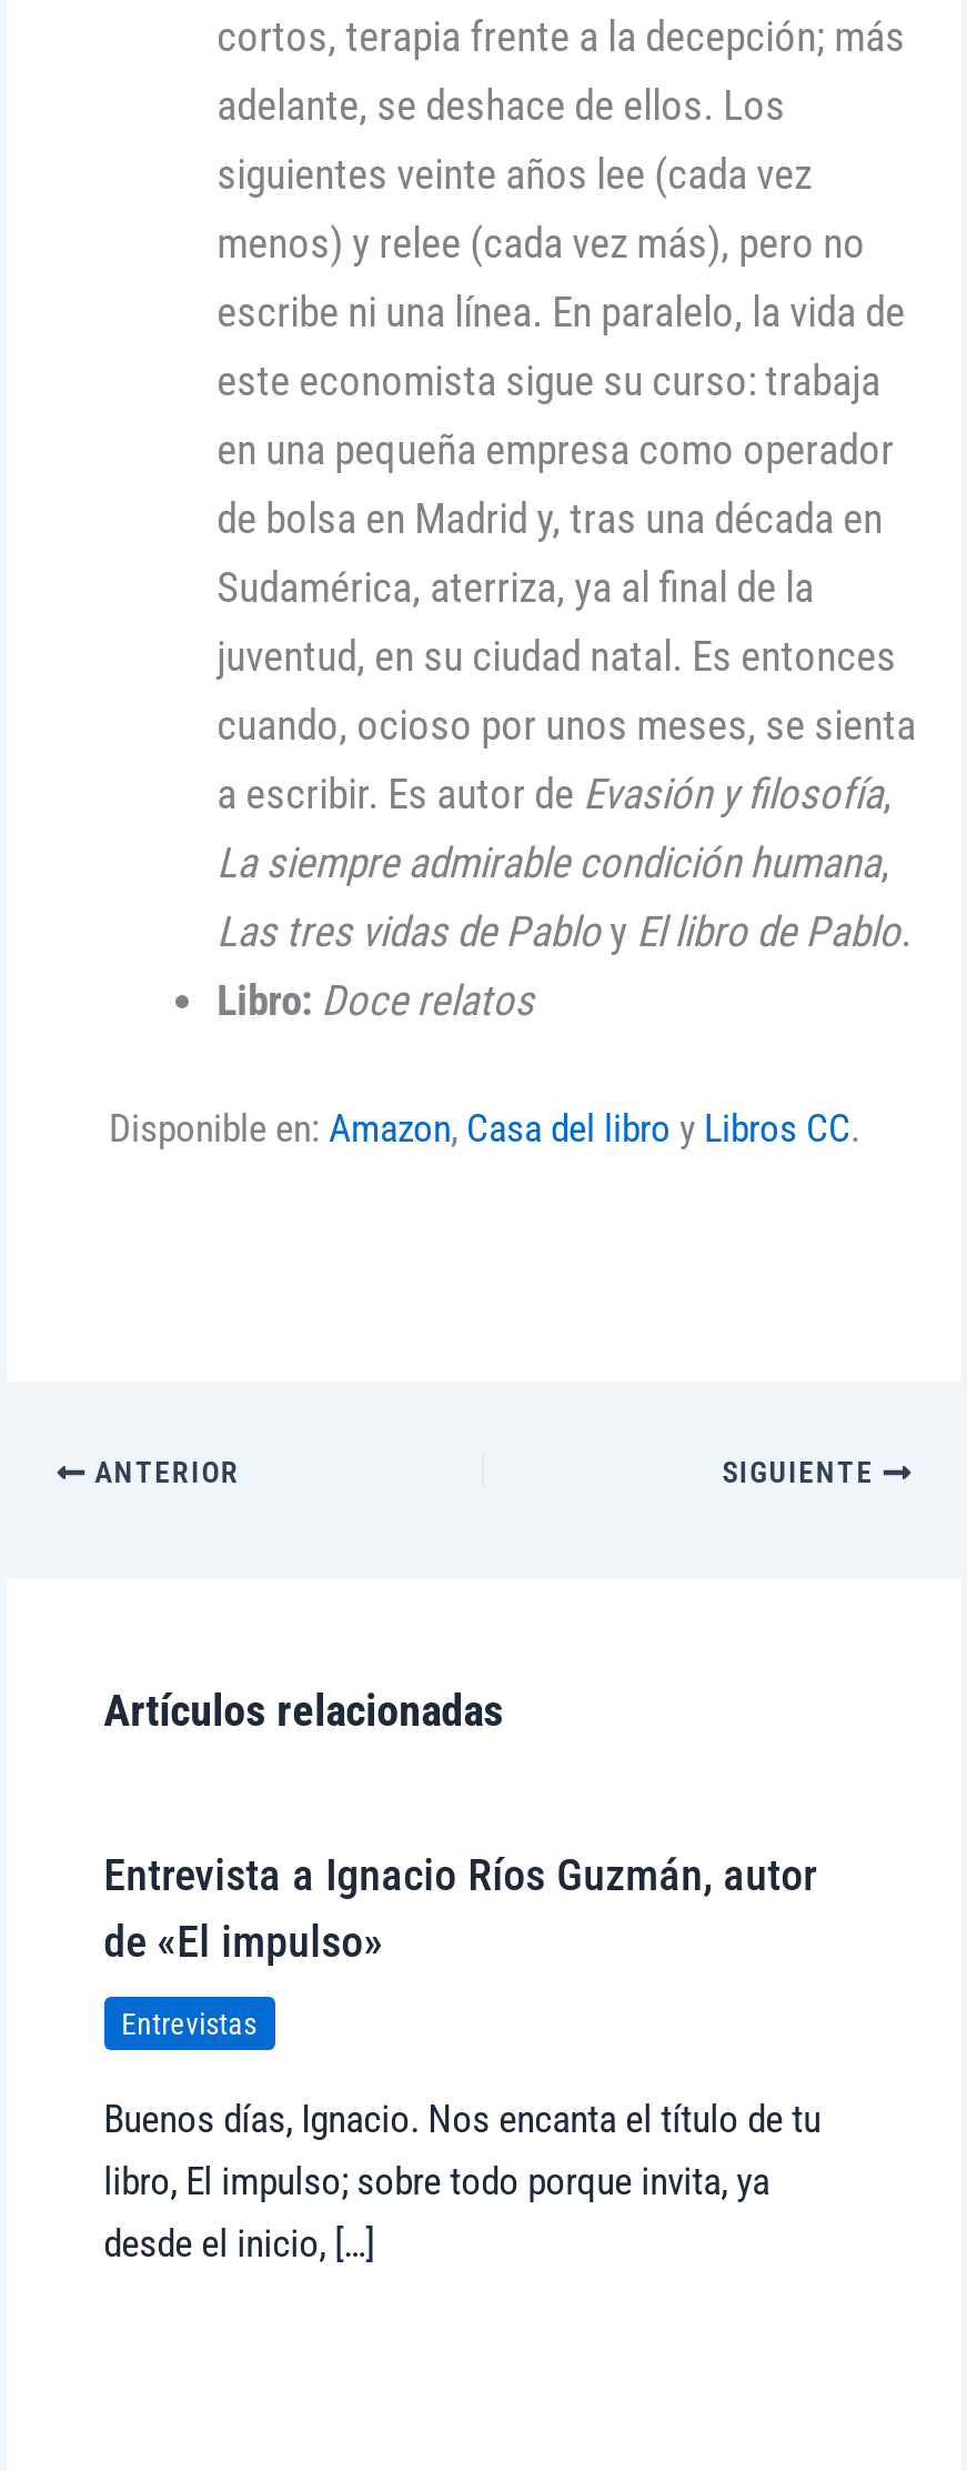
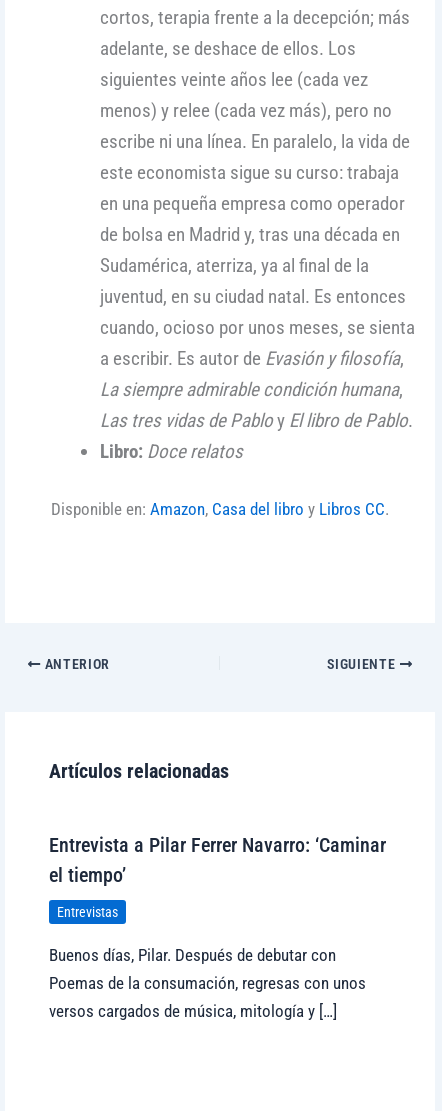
[104,1849,816,1969] Entrevista a Ignacio Ríos Guzmán, autor | de «El impulso» -> [49,833,386,887] Entrevista a Pilar Ferrer Navarro: ‘Caminar | el tiempo’
[104,2096,821,2265] Buenos días, Ignacio. Nos encanta el título de tu | libro, El impulso; sobre todo porque invita, ya | desde el inicio, […] -> [49,945,366,1021] Buenos días, Pilar. Después de debutar con | Poemas de la consumación, regresas con unos | versos cargados de música, mitología y […]

